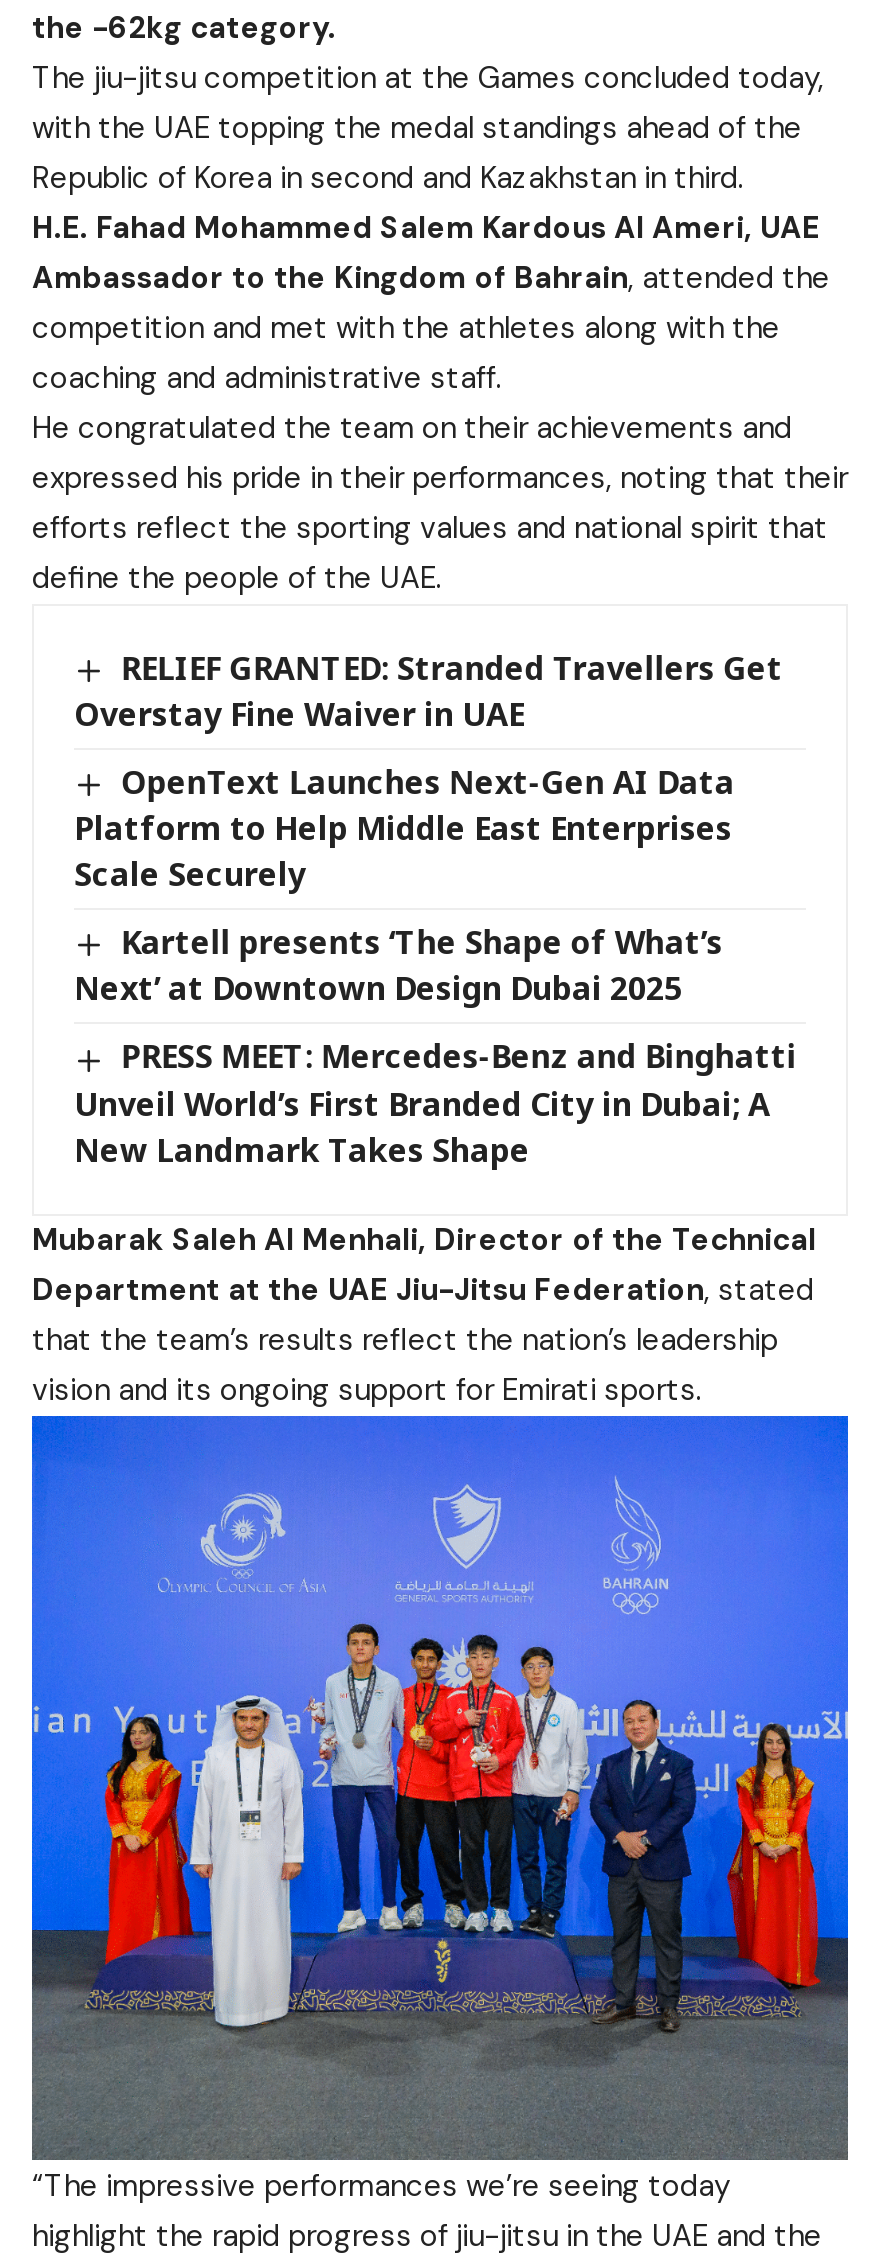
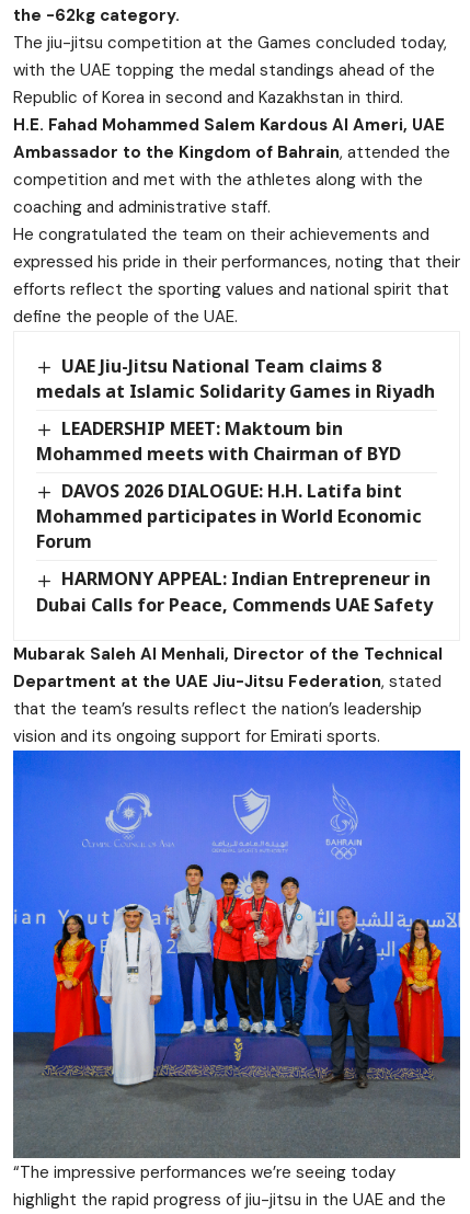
[74,646,783,736] RELIEF GRANTED: Stranded Travellers Get | Overstay Fine Waiver in UAE -> [36,354,435,403] UAE Jiu-Jitsu National Team claims 8 | medals at Islamic Solidarity Games in Riyadh
[74,760,735,896] OpenText Launches Next-Gen AI Data | Platform to Help Middle East Enterprises | Scale Securely -> [36,416,401,466] LEADERSHIP MEET: Maktoum bin | Mohammed meets with Chairman of BYD
[74,920,723,1011] Kartell presents ‘The Shape of What’s | Next’ at Downtown Design Dubai 2025 -> [36,479,422,554] DAVOS 2026 DIALOGUE: H.H. Latifa bint | Mohammed participates in World Economic | Forum
[74,1035,797,1171] PRESS MEET: Mercedes-Benz and Binghatti | Unveil World’s First Branded City in Dubai; A | New Landmark Takes Shape -> [36,567,433,616] HARMONY APPEAL: Indian Entrepreneur in | Dubai Calls for Peace, Commends UAE Safety

